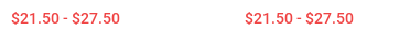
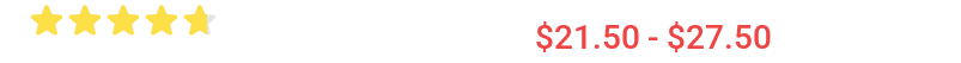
[11,10,120,27] $21.50 - $27.50 -> none

